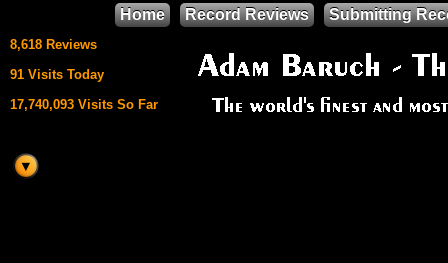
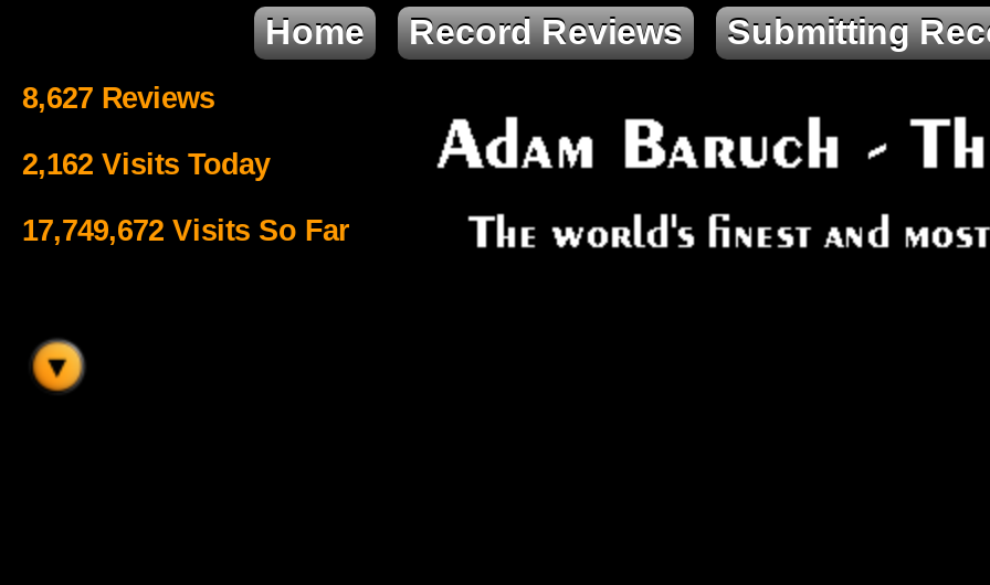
[10,37,97,52] 8,618 Reviews -> [22,82,214,115] 8,627 Reviews
[10,67,104,82] 91 Visits Today -> [22,148,270,181] 2,162 Visits Today
[10,97,158,112] 17,740,093 Visits So Far -> [22,214,349,247] 17,749,672 Visits So Far

